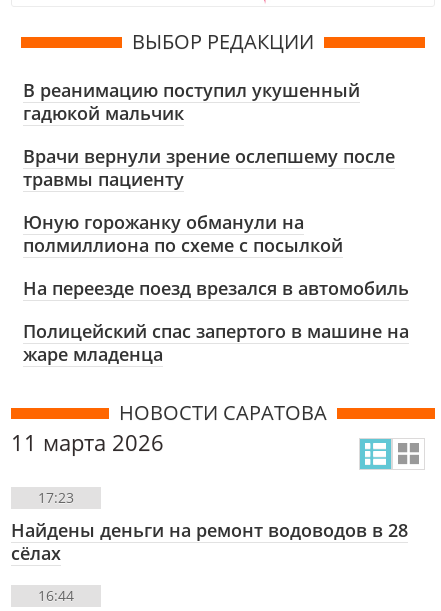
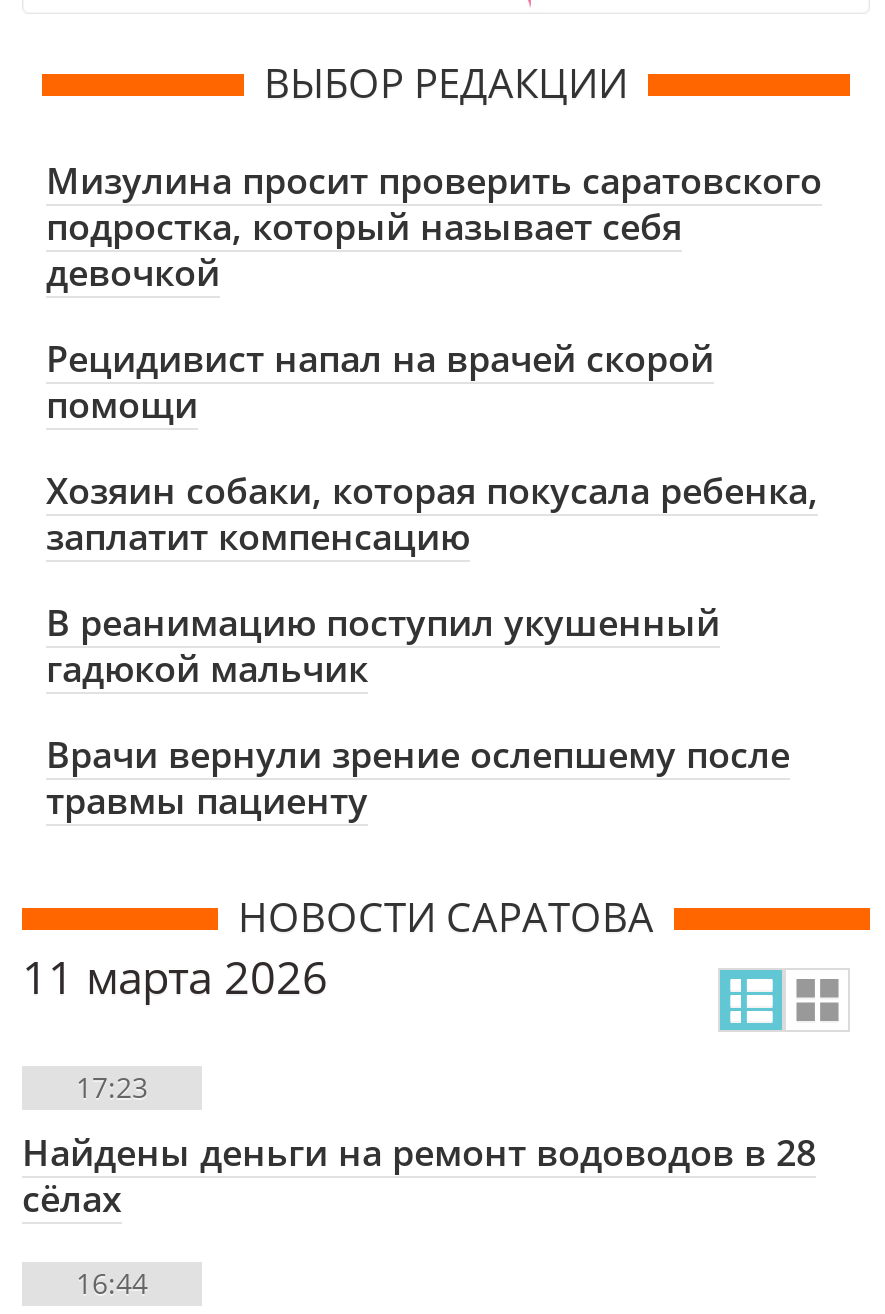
none -> [46,155,822,559] Мизулина просит проверить саратовского | подростка, который называет себя | девочкой | Рецидивист напал на врачей скорой | помощи | Хозяин собаки, которая покусала ребенка, | заплатит компенсацию
moved [23,77,395,190] -> [46,597,790,823]: В реанимацию поступил укушенный | гадюкой мальчик | Врачи вернули зрение ослепшему после | травмы пациенту
[23,209,409,365] Юную горожанку обманули на | полмиллиона по схеме с посылкой | На переезде поезд врезался в автомобиль | Полицейский спас запертого в машине на | жаре младенца -> none

